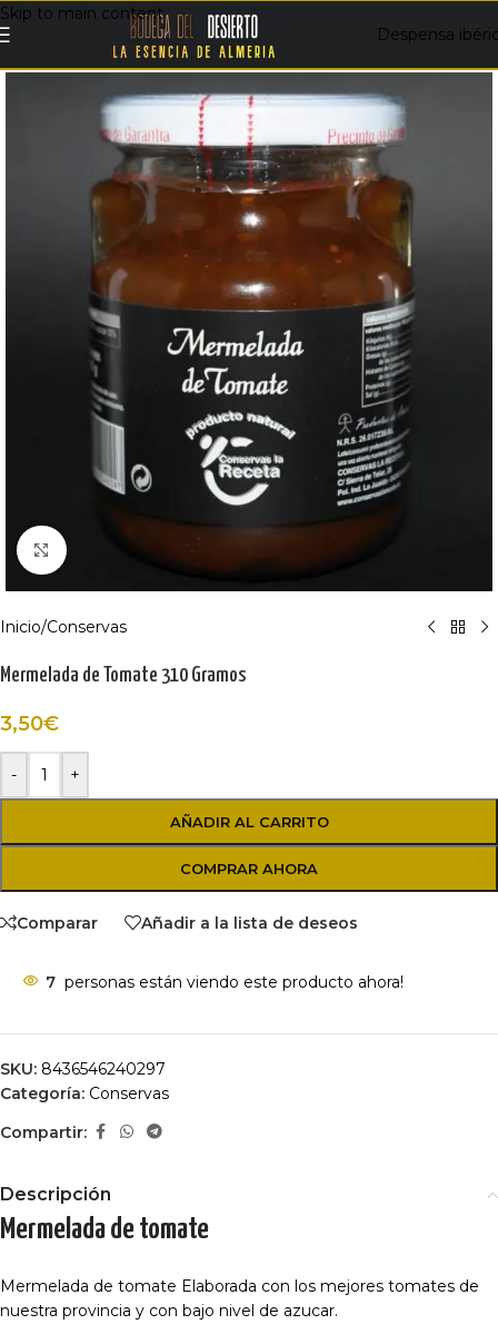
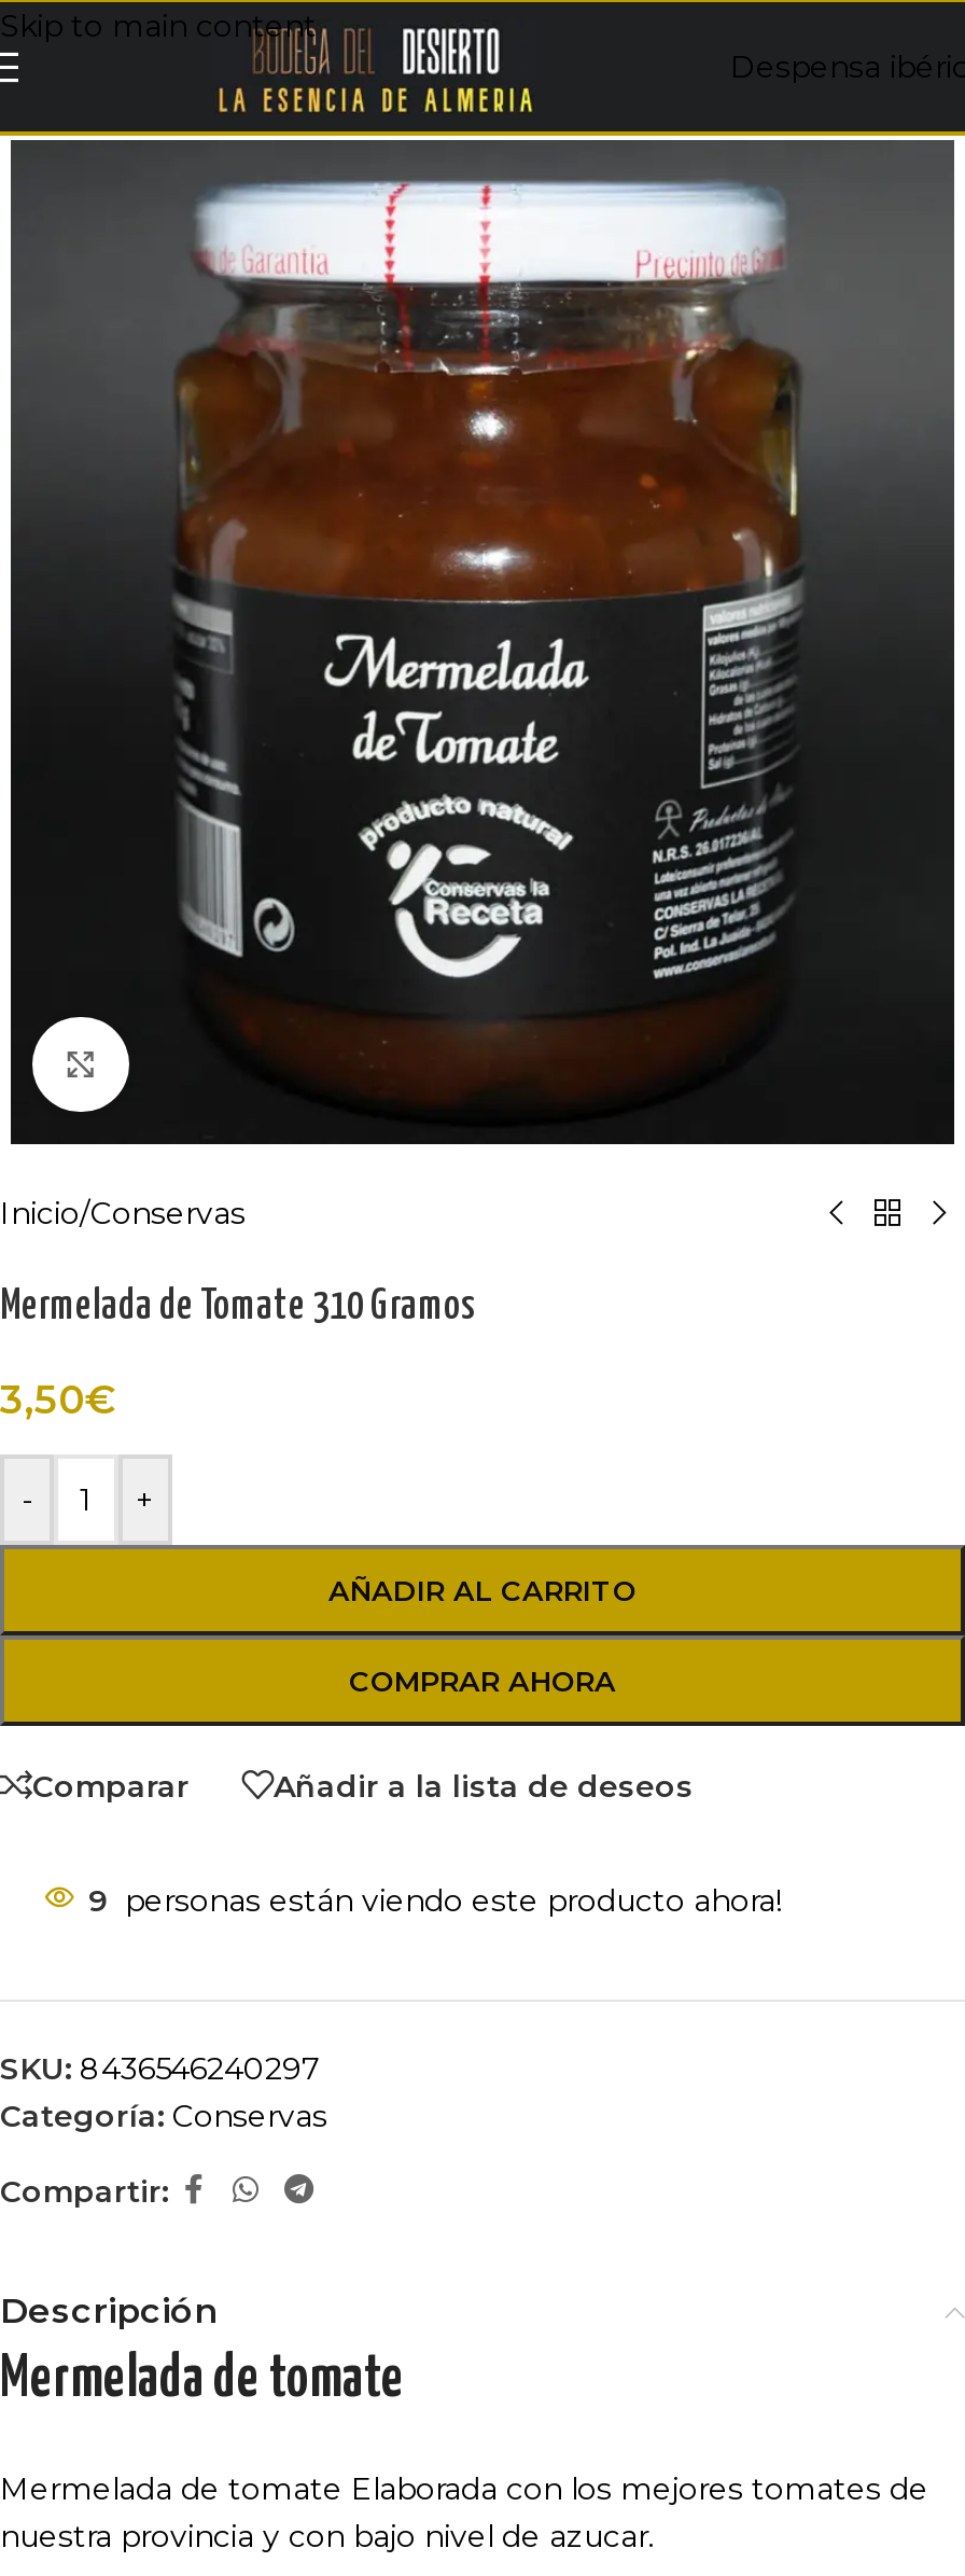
[46,973,404,993] 7 personas están viendo este producto ahora! -> [88,1882,782,1921] 9 personas están viendo este producto ahora!

